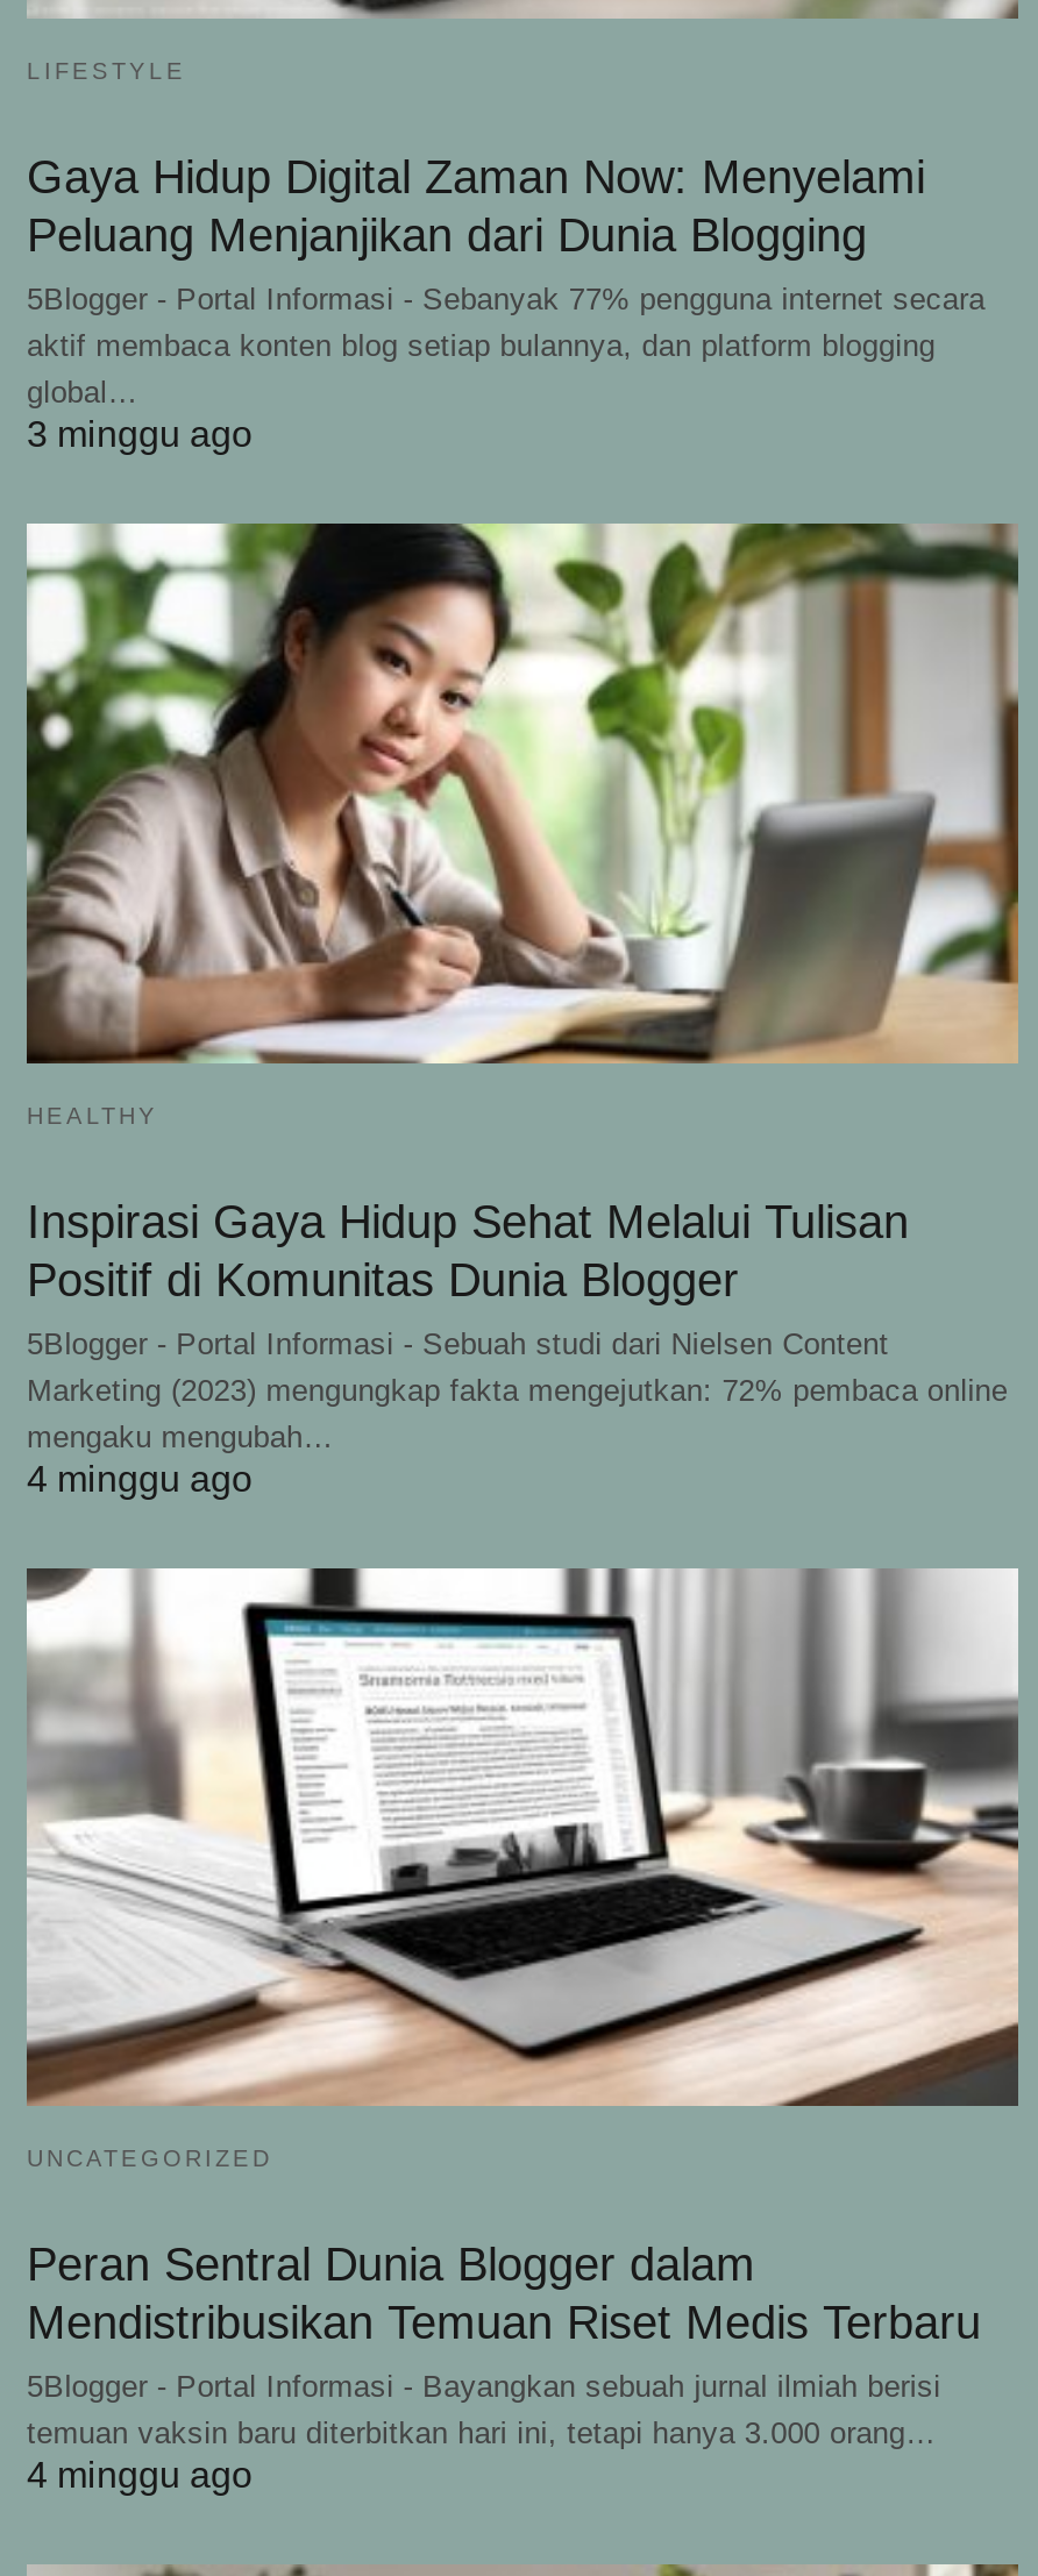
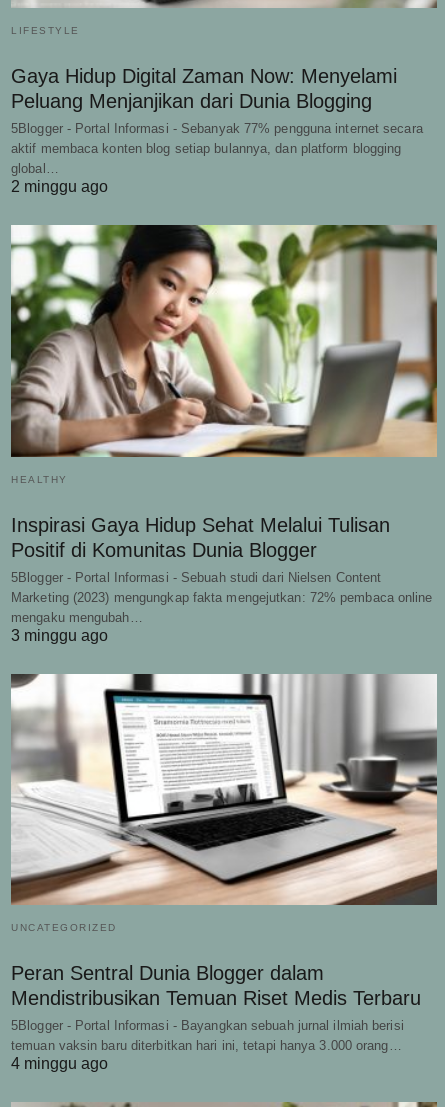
[27,415,253,454] 3 minggu ago -> [11,178,108,195] 2 minggu ago
[27,1458,253,1498] 4 minggu ago -> [11,627,108,644] 3 minggu ago

